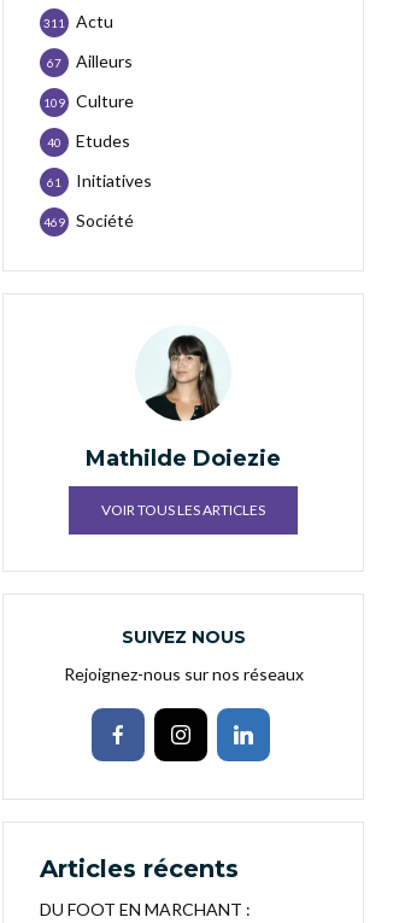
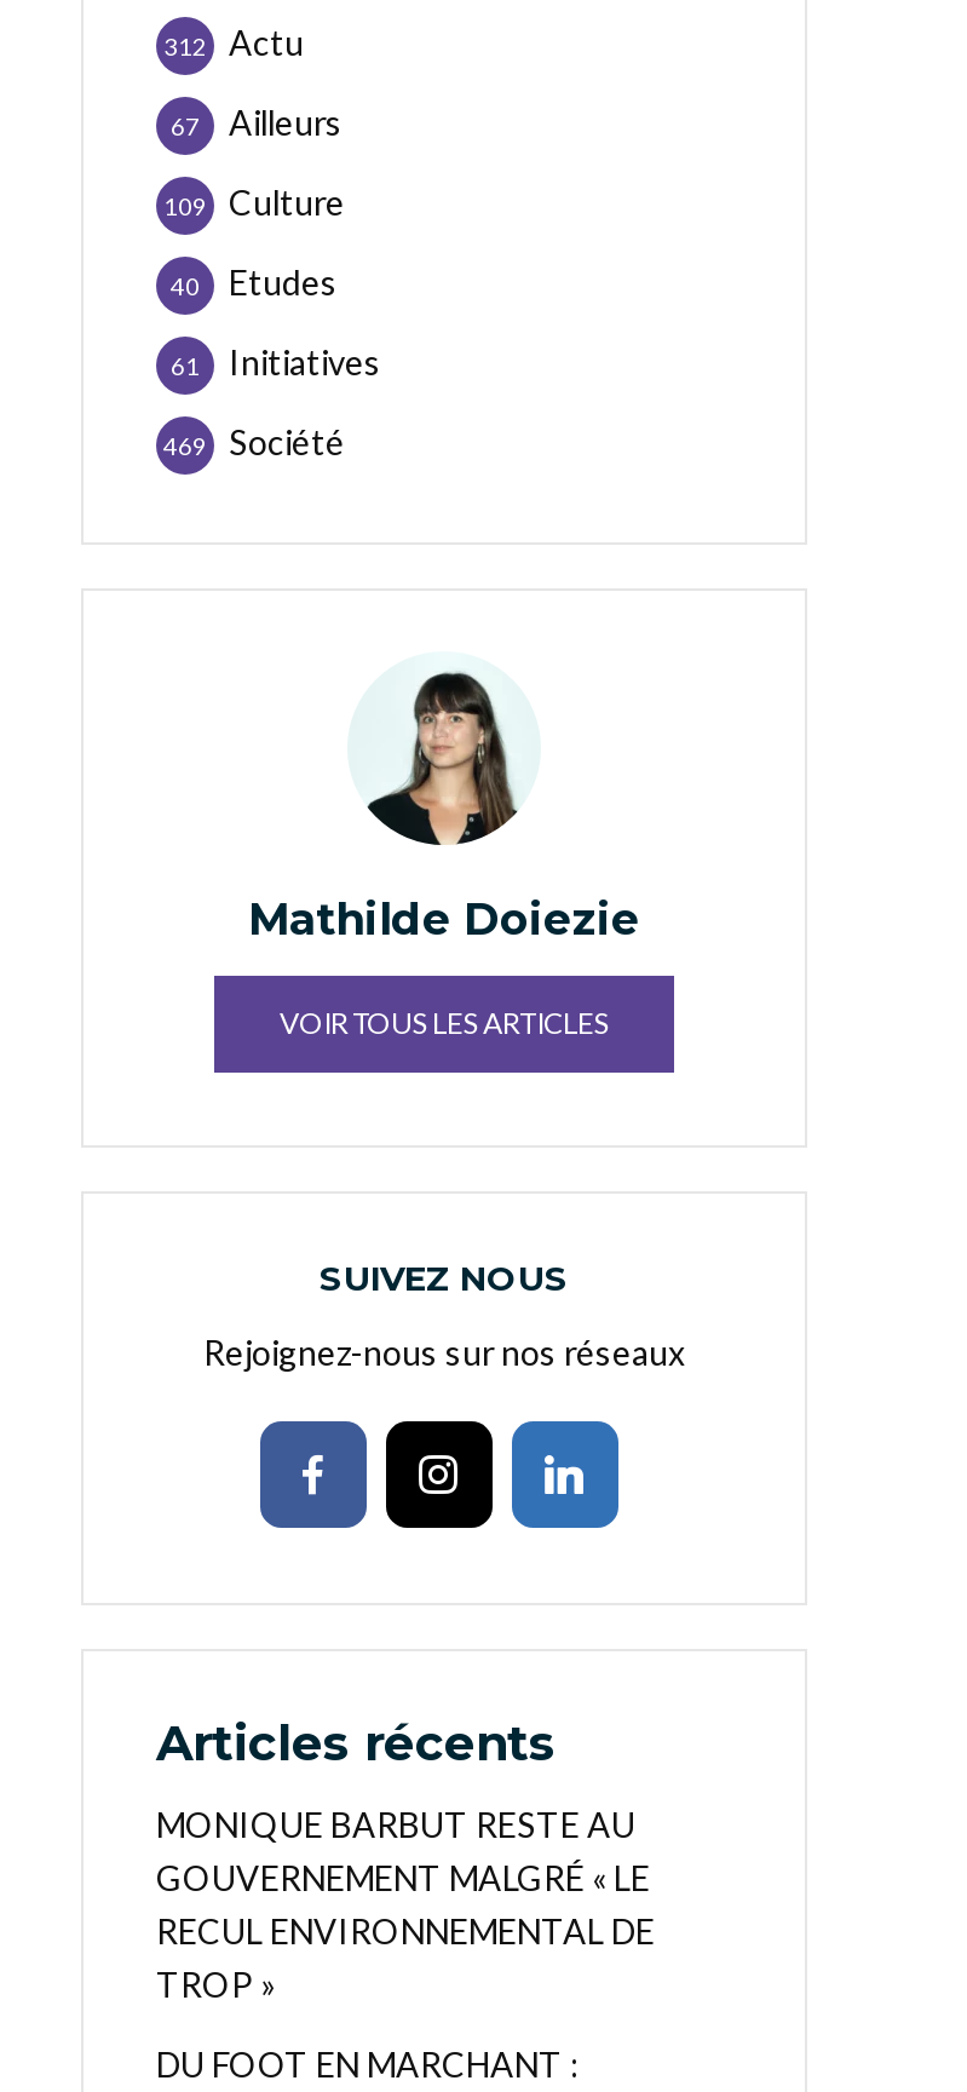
[43,11,113,31] 311 Actu -> [163,22,304,63] 312 Actu
none -> [156,1804,655,2005] MONIQUE BARBUT RESTE AU | GOUVERNEMENT MALGRÉ « LE | RECUL ENVIRONNEMENTAL DE | TROP »

